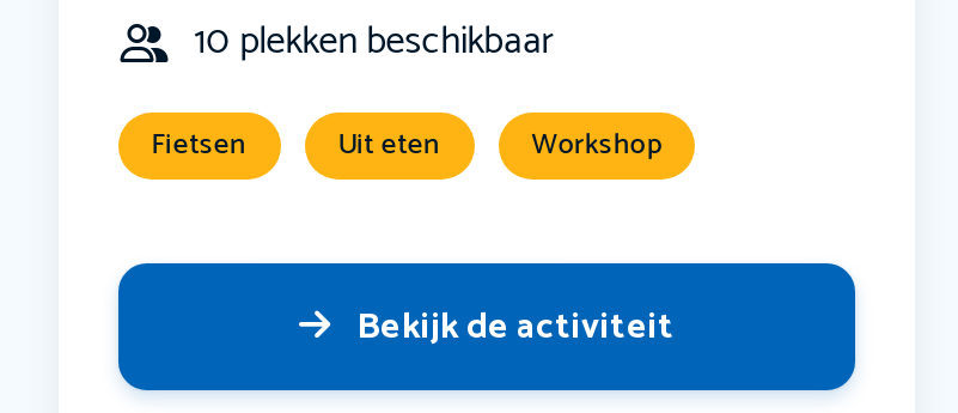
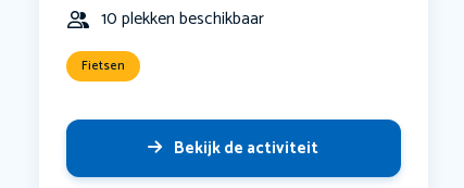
[338,123,661,168] Uit eten | Workshop -> none

